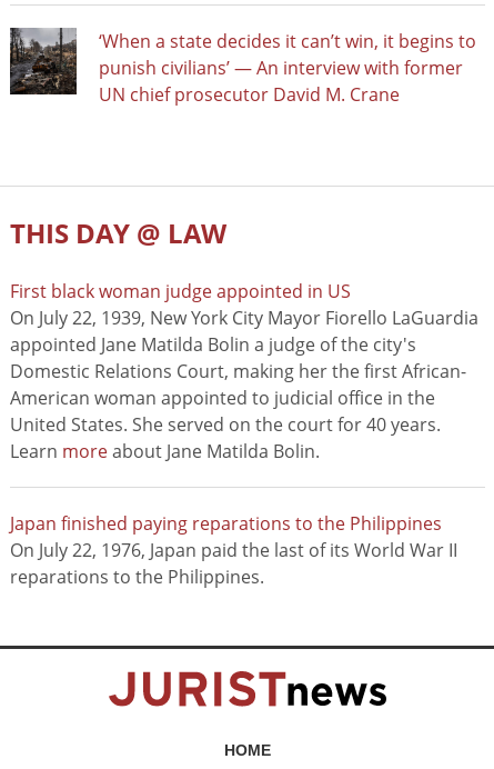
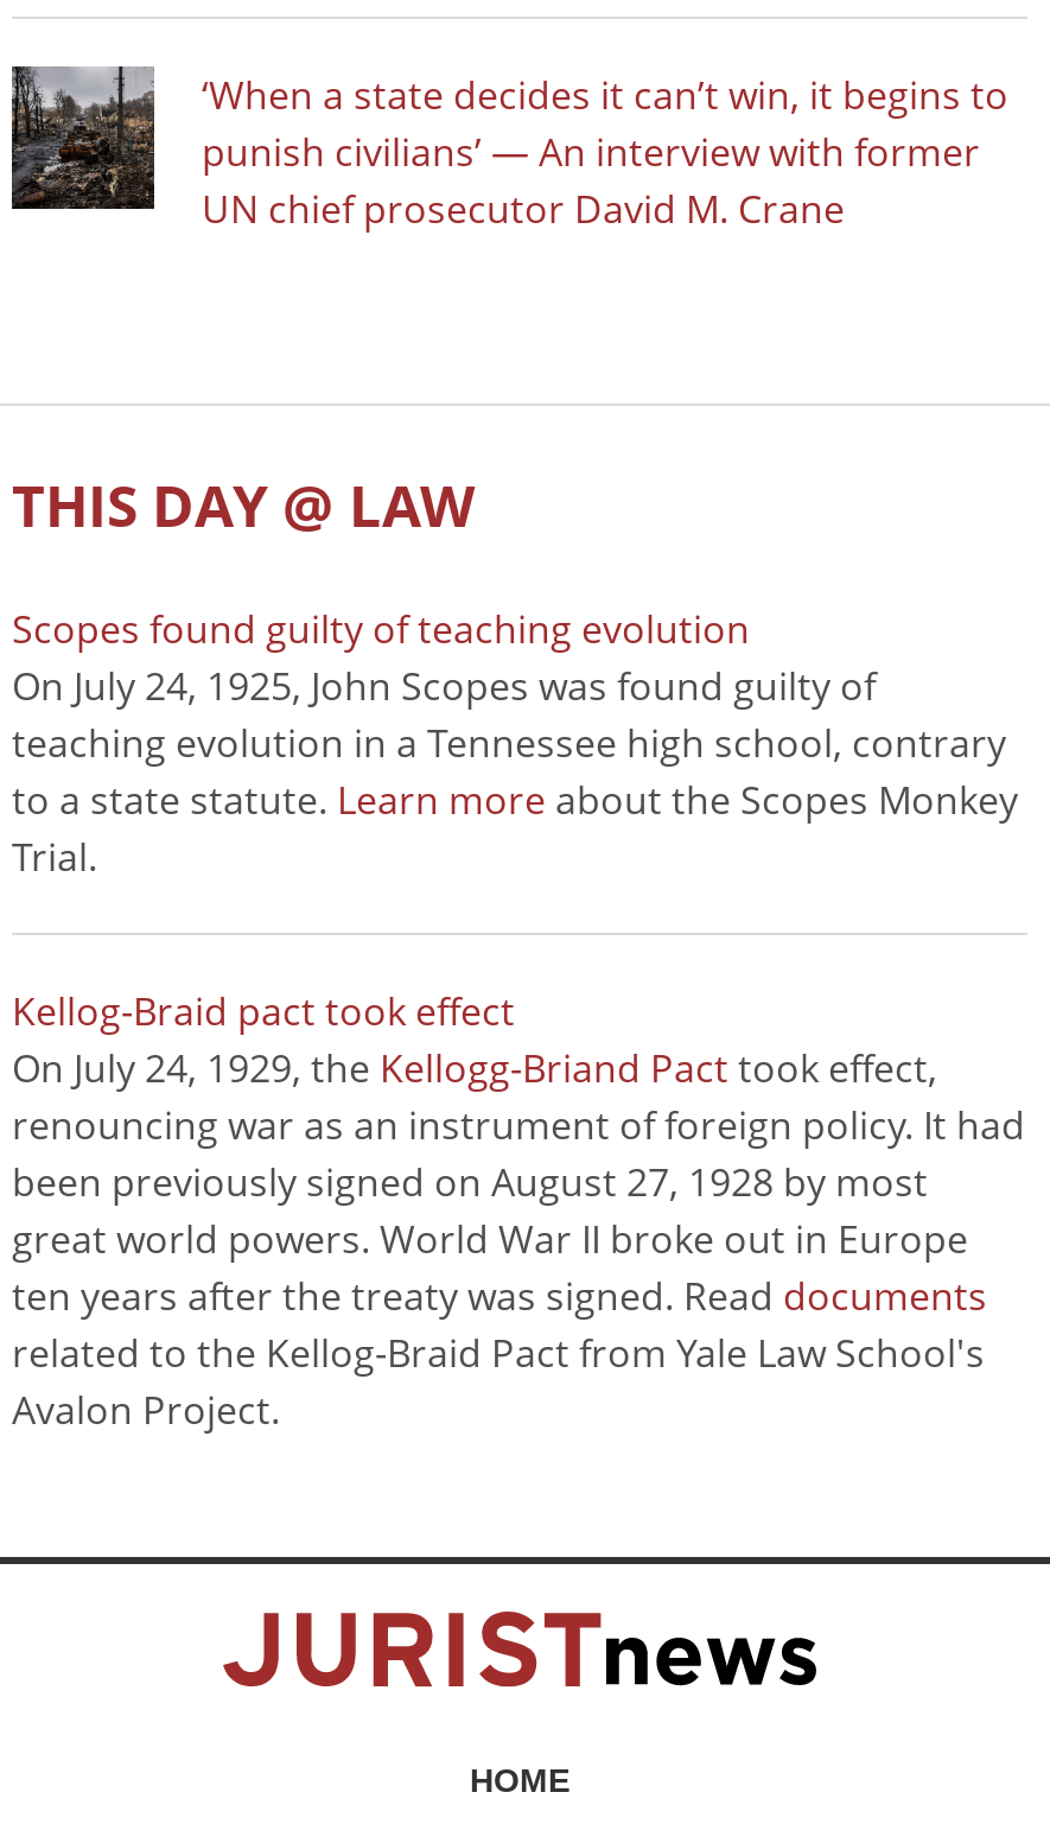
[10,279,478,464] First black woman judge appointed in US | On July 22, 1939, New York City Mayor Fiorello LaGuardia | appointed Jane Matilda Bolin a judge of the city's | Domestic Relations Court, making her the first African- | American woman appointed to judicial office in the | United States. She served on the court for 40 years. | Learn more about Jane Matilda Bolin. -> [12,604,1018,884] Scopes found guilty of teaching evolution | On July 24, 1925, John Scopes was found guilty of | teaching evolution in a Tennessee high school, contrary | to a state statute. Learn more about the Scopes Monkey | Trial.
[10,512,457,589] Japan finished paying reparations to the Philippines | On July 22, 1976, Japan paid the last of its World War II | reparations to the Philippines. -> [12,986,1025,1437] Kellog-Braid pact took effect | On July 24, 1929, the Kellogg-Briand Pact took effect, | renouncing war as an instrument of foreign policy. It had | been previously signed on August 27, 1928 by most | great world powers. World War II broke out in Europe | ten years after the treaty was signed. Read documents | related to the Kellog-Braid Pact from Yale Law School's | Avalon Project.

